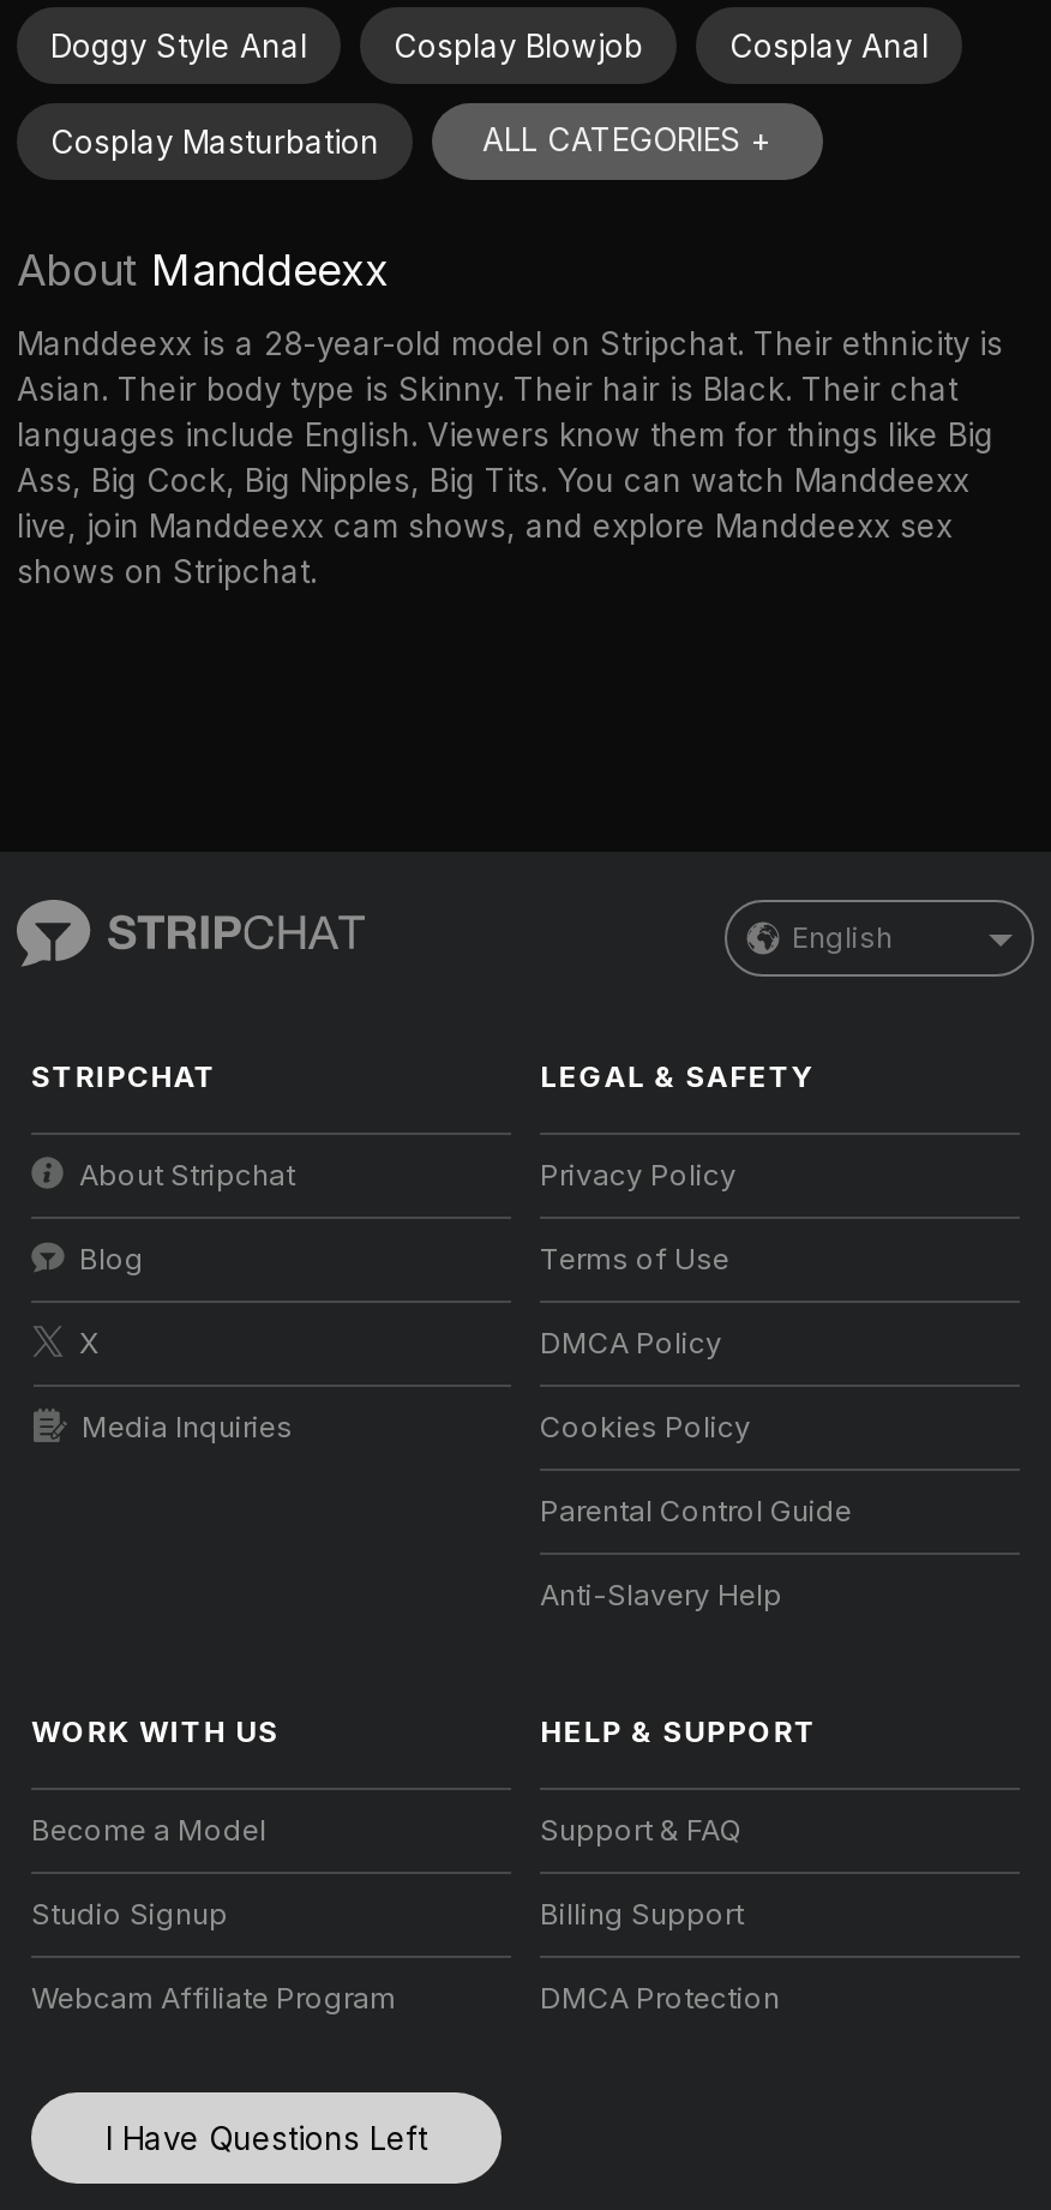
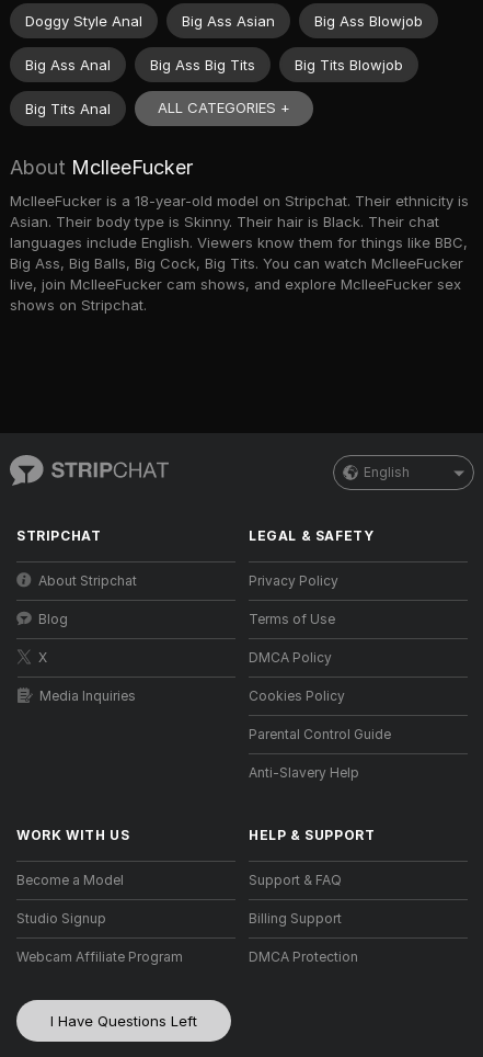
[50,25,929,160] Cosplay Blowjob | Cosplay Anal | Cosplay Masturbation -> [25,12,423,117] Big Ass Asian | Big Ass Blowjob | Big Ass Anal | Big Ass Big Tits | Big Tits Blowjob | Big Tits Anal
[17,245,389,295] About Manddeexx -> [10,156,193,179] About MclleeFucker
[17,324,1003,362] Manddeexx is a 28-year-old model on Stripchat. Their ethnicity is -> [10,192,469,209] MclleeFucker is a 18-year-old model on Stripchat. Their ethnicity is
[17,415,993,545] languages include English. Viewers know them for things like Big | Ass, Big Cock, Big Nipples, Big Tits. You can watch Manddeexx | live, join Manddeexx cam shows, and explore Manddeexx sex -> [10,234,468,293] languages include English. Viewers know them for things like BBC, | Big Ass, Big Balls, Big Cock, Big Tits. You can watch MclleeFucker | live, join MclleeFucker cam shows, and explore MclleeFucker sex

